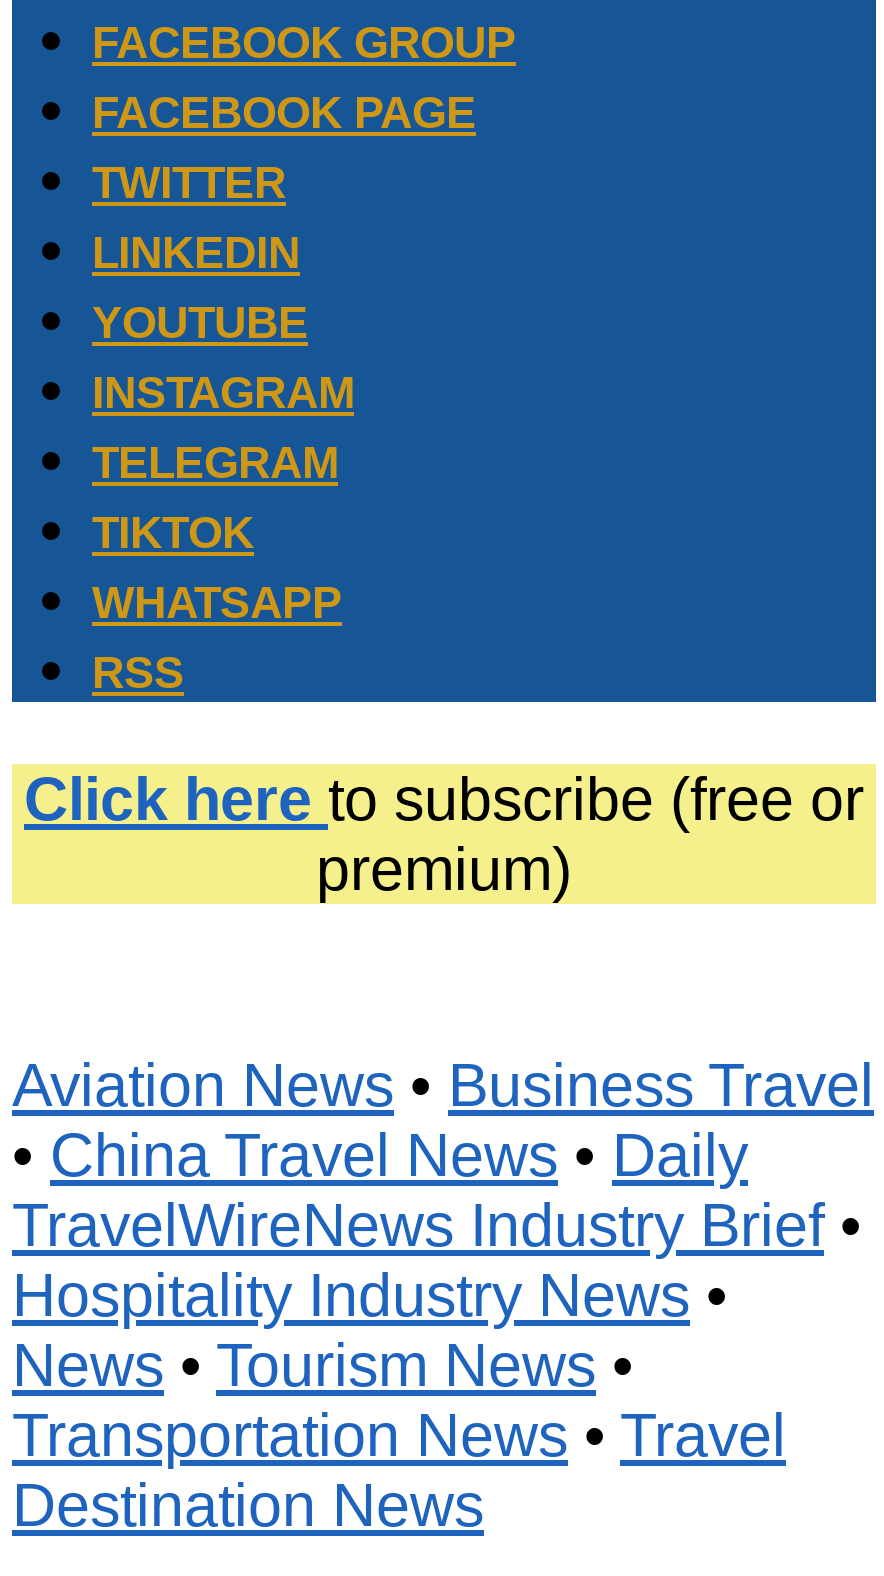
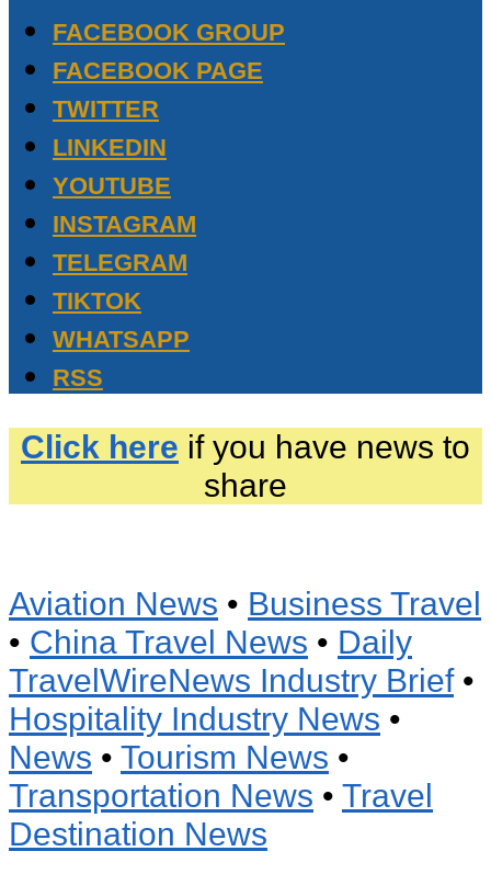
[24,763,864,901] Click here to subscribe (free or | premium) -> [21,427,470,503] Click here if you have news to | share

